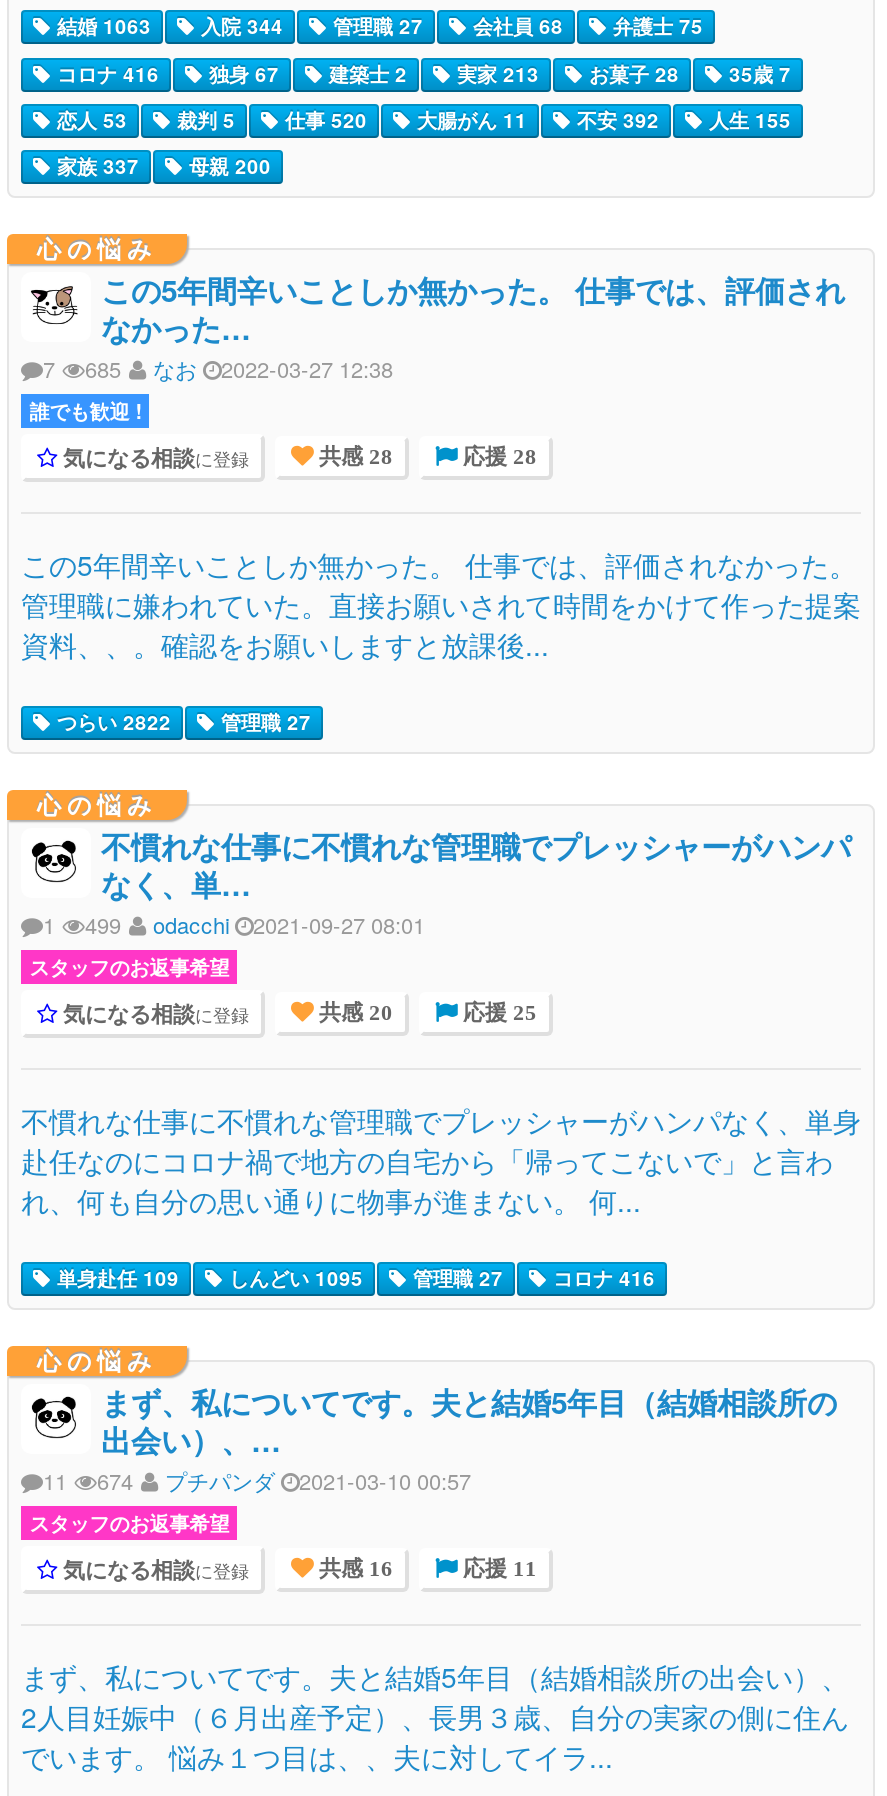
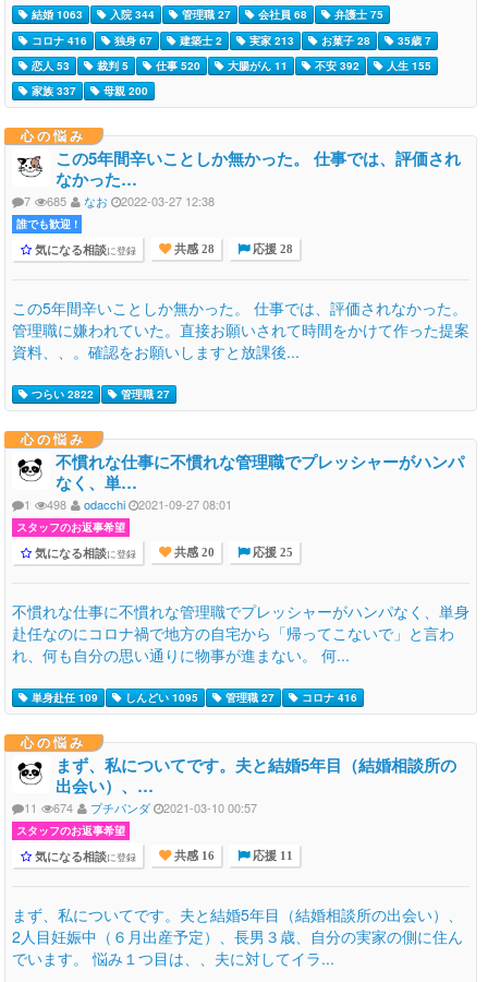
[43,909,425,941] 1 499 odacchi 2021-09-27 08:01 -> [24,496,232,513] 1 498 odacchi 2021-09-27 08:01

